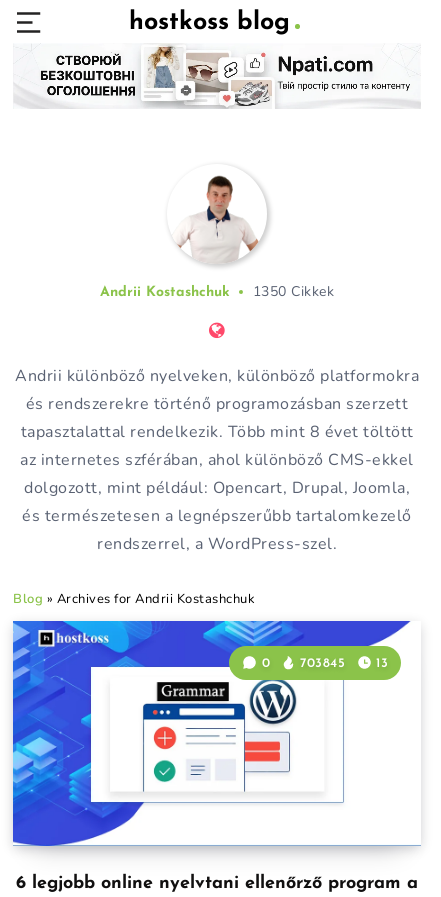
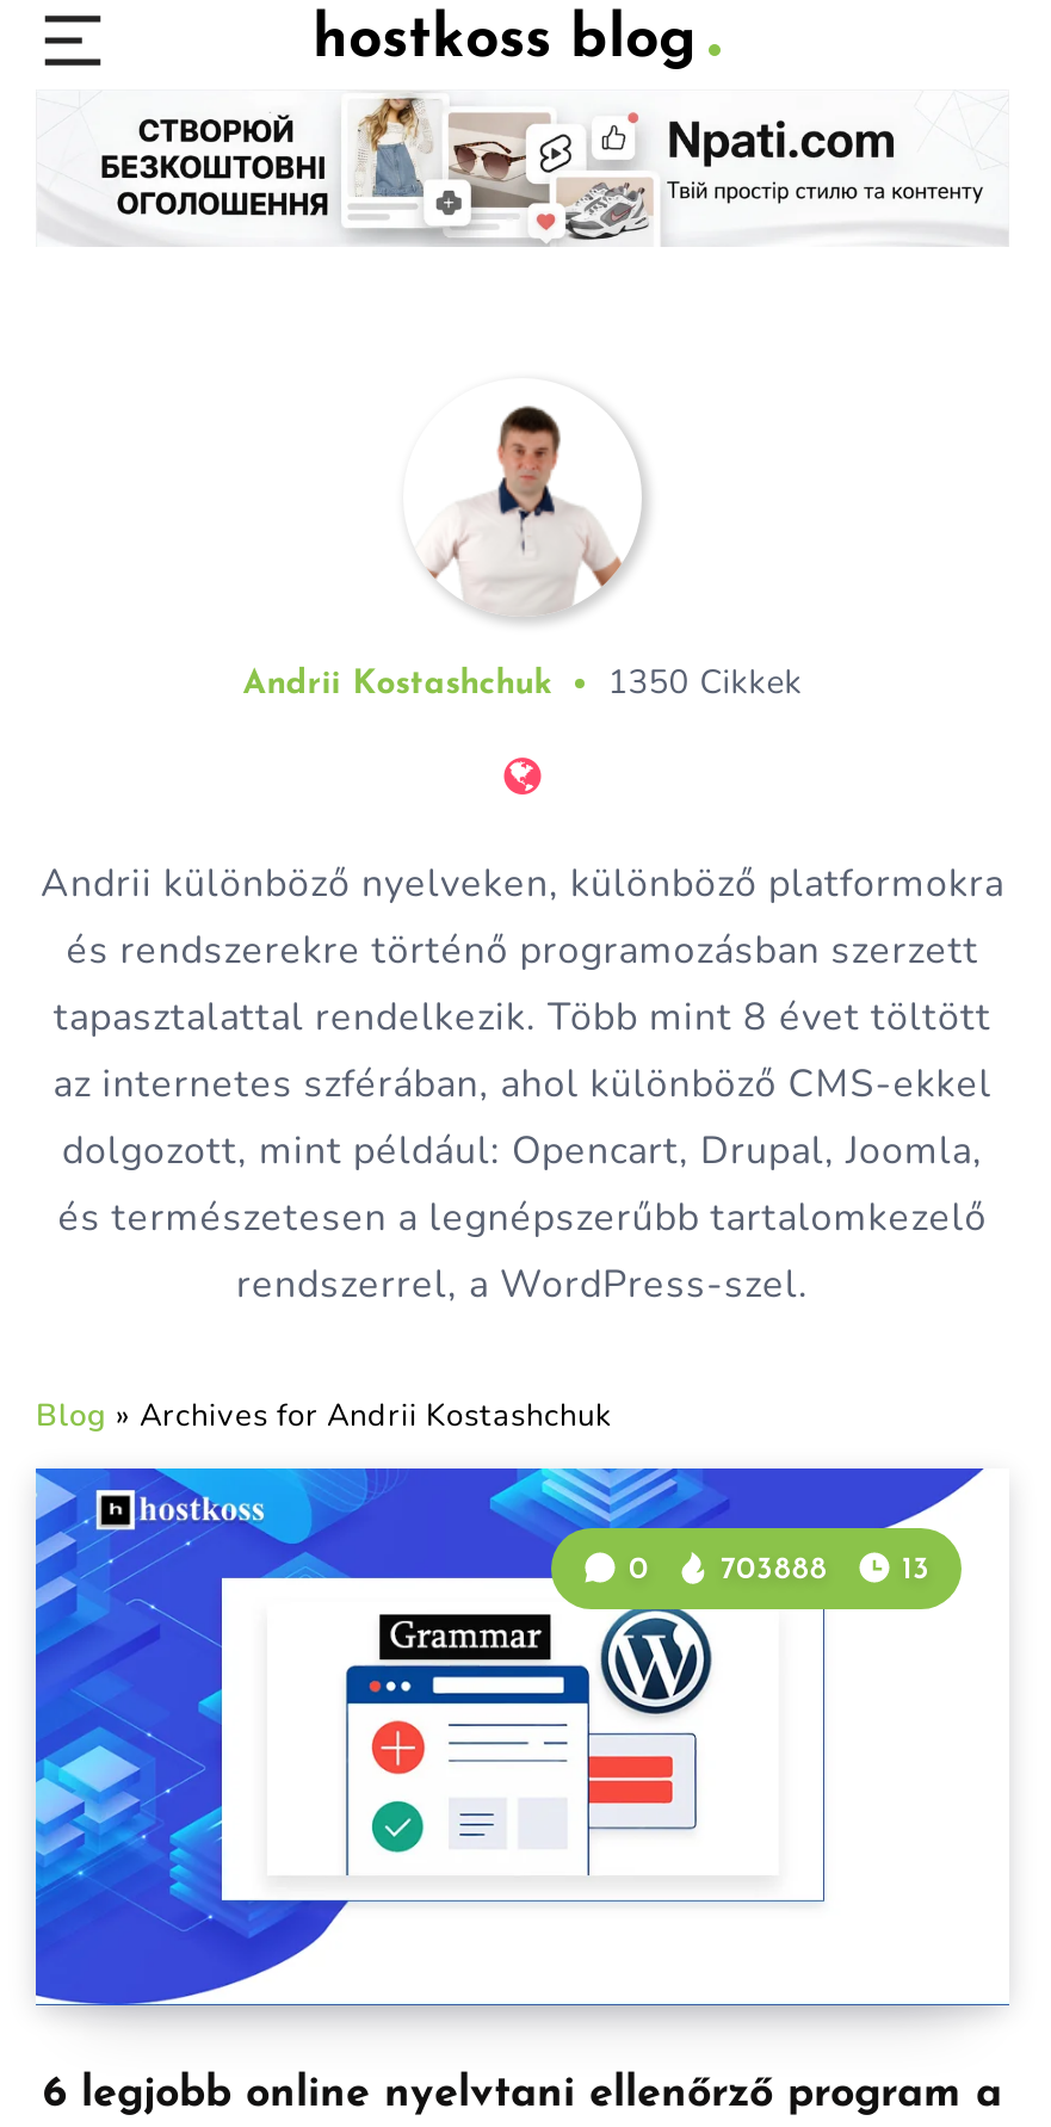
[261,656,345,669] 0 703845 -> [629,1553,828,1584] 0 703888

